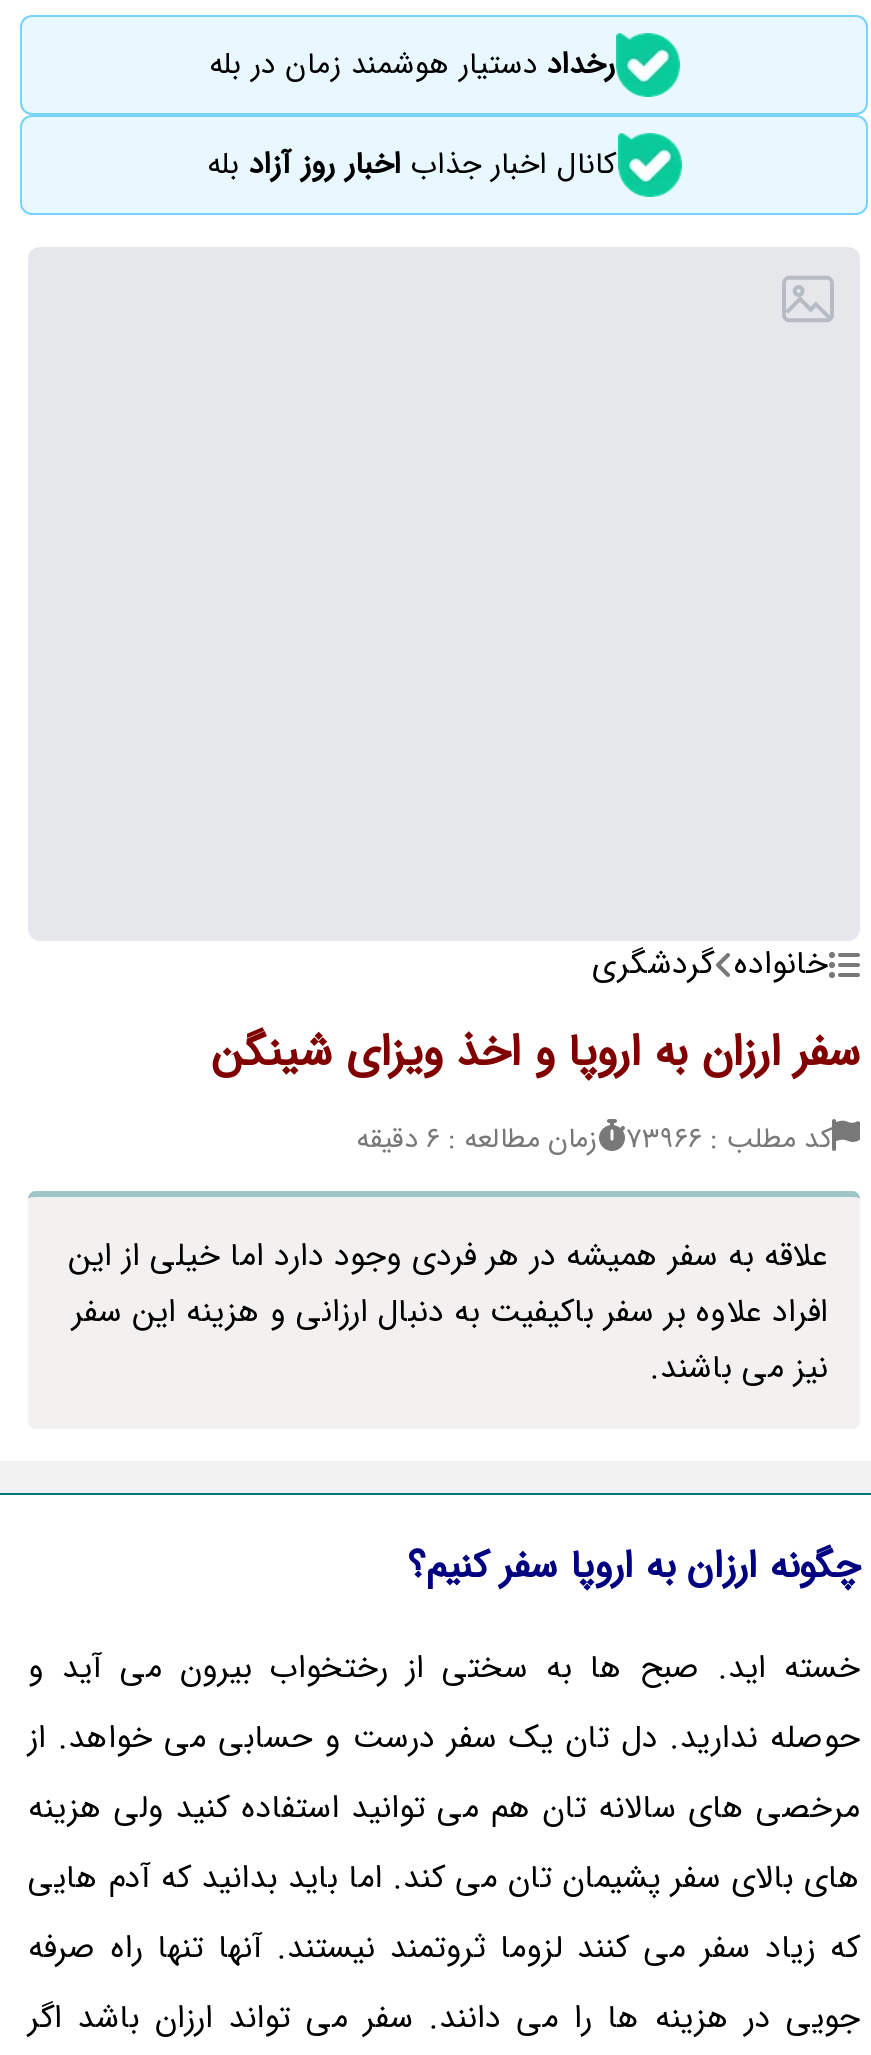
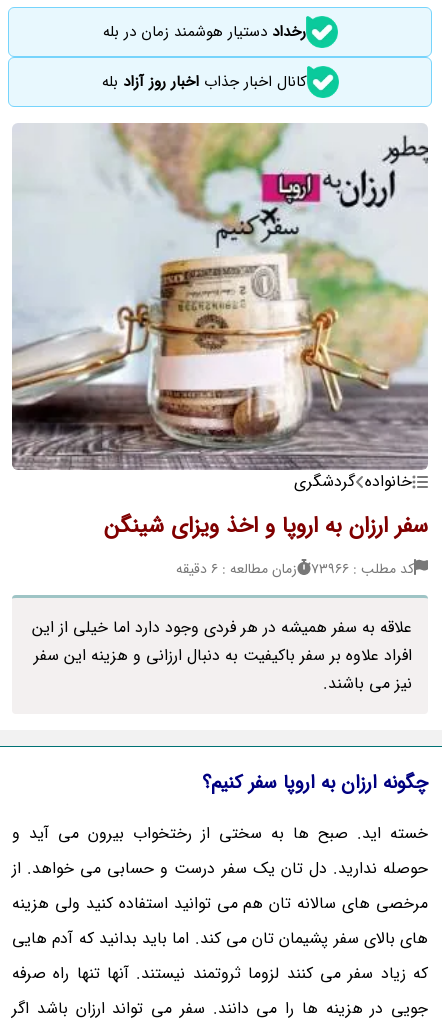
none -> [11,122,429,471] [image]

